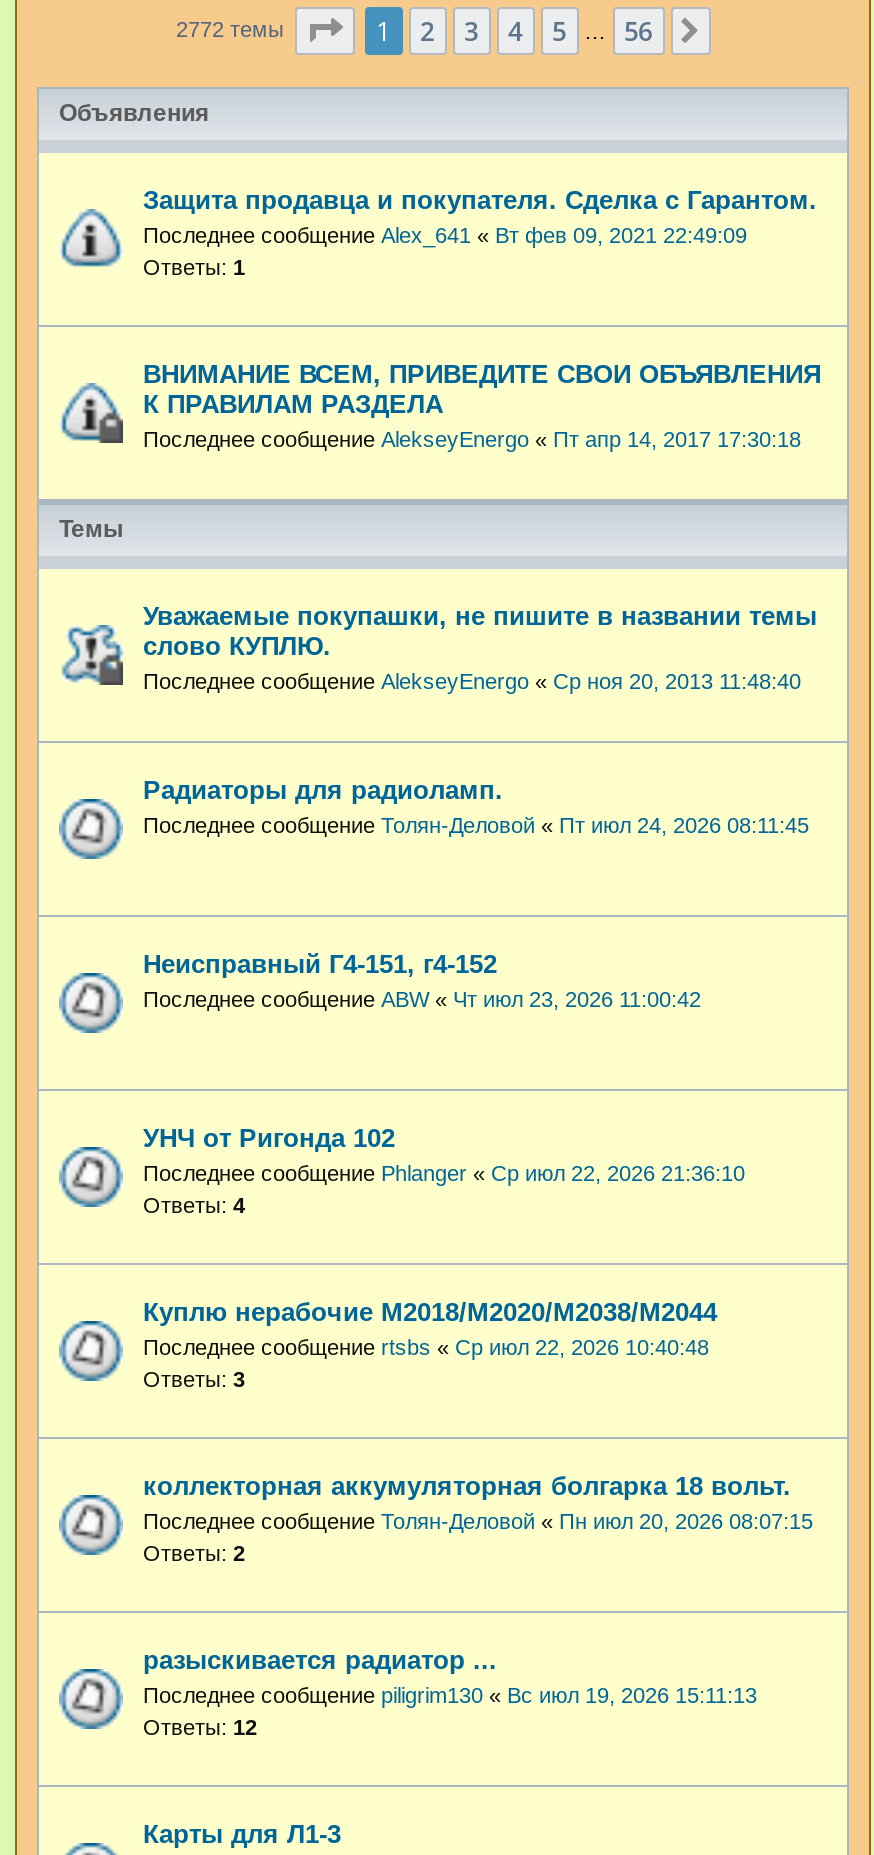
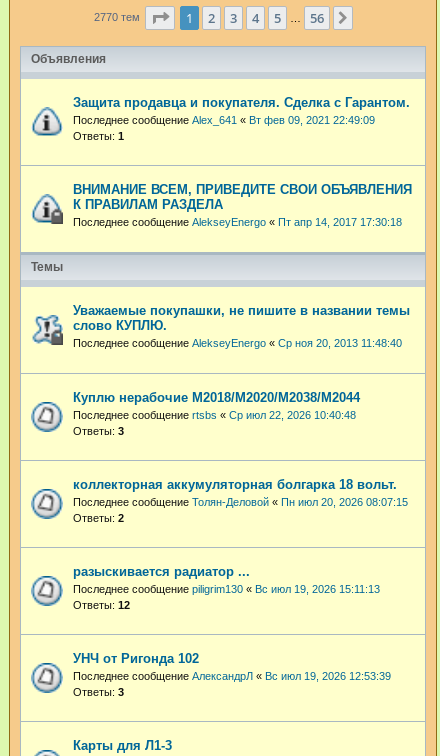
[176,17,290,41] 2772 темы -> [93,11,142,23] 2770 тем
[143,775,809,837] Радиаторы для радиоламп. | Последнее сообщение Толян-Деловой «Пт июл 24, 2026 08:11:45 -> none
[143,949,701,1011] Неисправный Г4-151, г4-152 | Последнее сообщение ABW «Чт июл 23, 2026 11:00:42 -> none
moved [143,1123,395,1153] -> [73,651,199,666]: УНЧ от Ригонда 102
[143,1161,745,1217] Последнее сообщение Phlanger «Ср июл 22, 2026 21:36:10 | Ответы: 4 -> none
moved [57,1297,813,1739] -> [30,390,408,611]: [image] | Куплю нерабочие М2018/М2020/М2038/М2044 | Последнее сообщение rtsbs «Ср июл 22, 2026 10:40:48 | ... | Последнее сообщение piligrim130 «Вс июл 19, 2026 15:11:13 | Ответы: 12
none -> [73,670,391,698] Последнее сообщение АлександрЛ «Вс июл 19, 2026 12:53:39 | Ответы: 3

